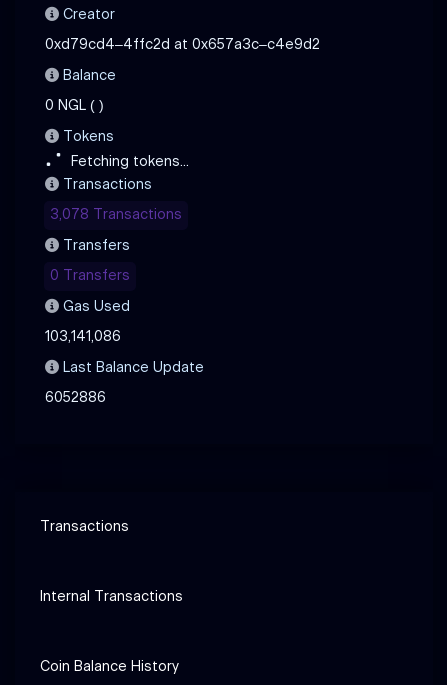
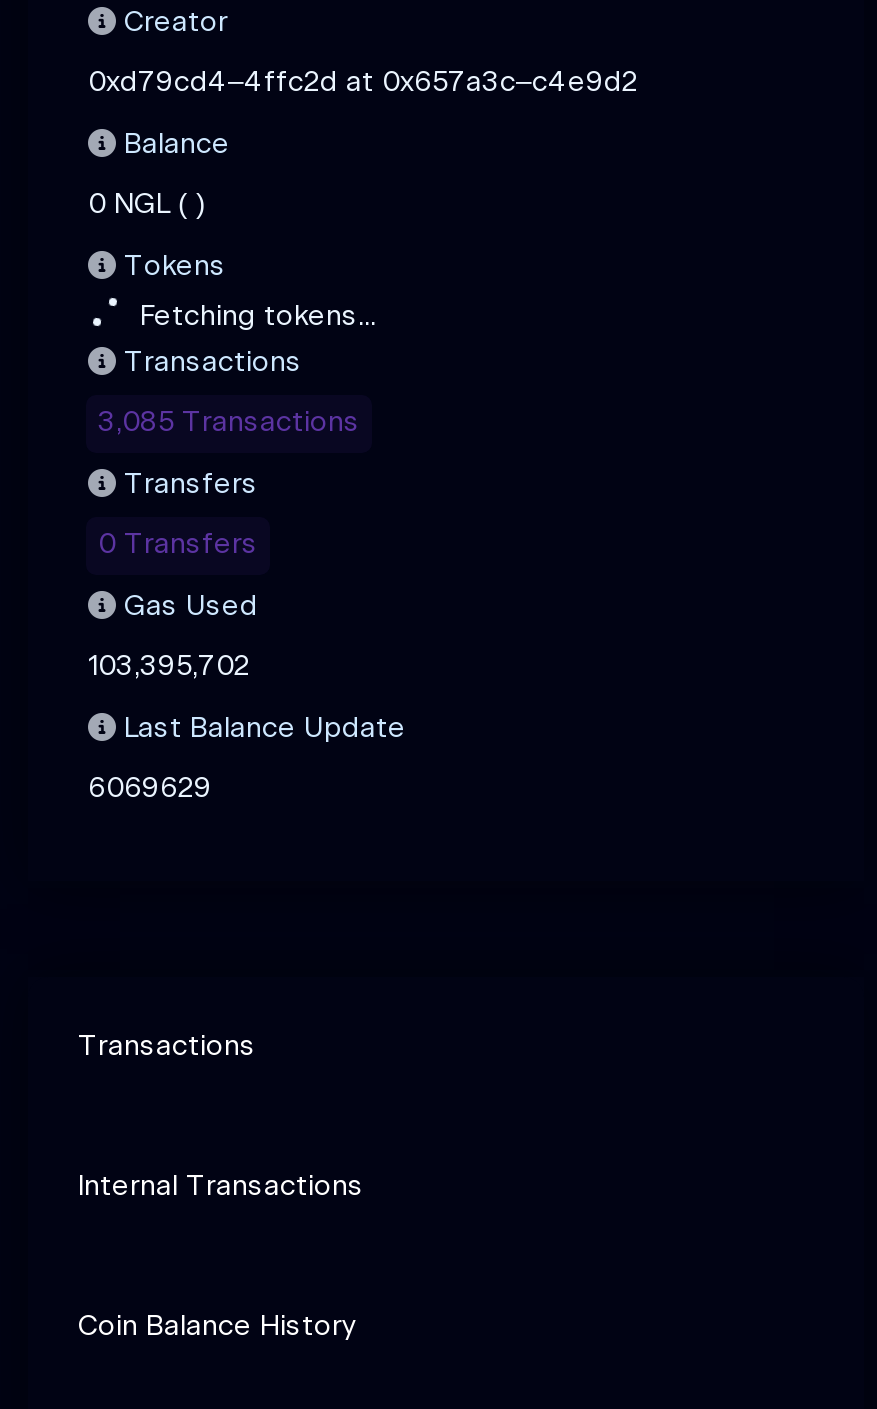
[50,208,182,222] 3,078 Transactions -> [98,410,360,438] 3,085 Transactions
[45,330,121,344] 103,141,086 -> [88,654,250,682] 103,395,702
[45,391,106,405] 6052886 -> [88,776,212,804] 6069629

